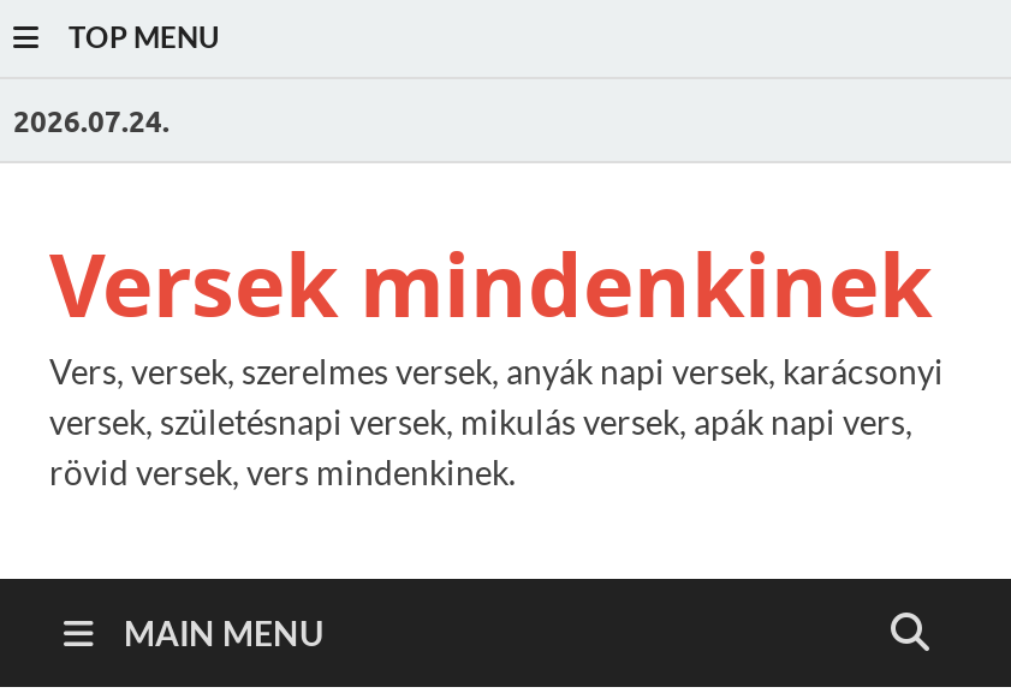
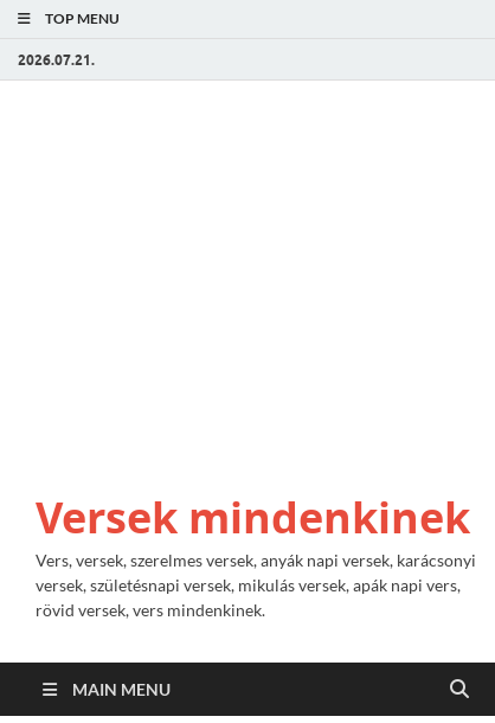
[13,102,170,138] 2026.07.24. -> [18,50,95,68] 2026.07.21.

